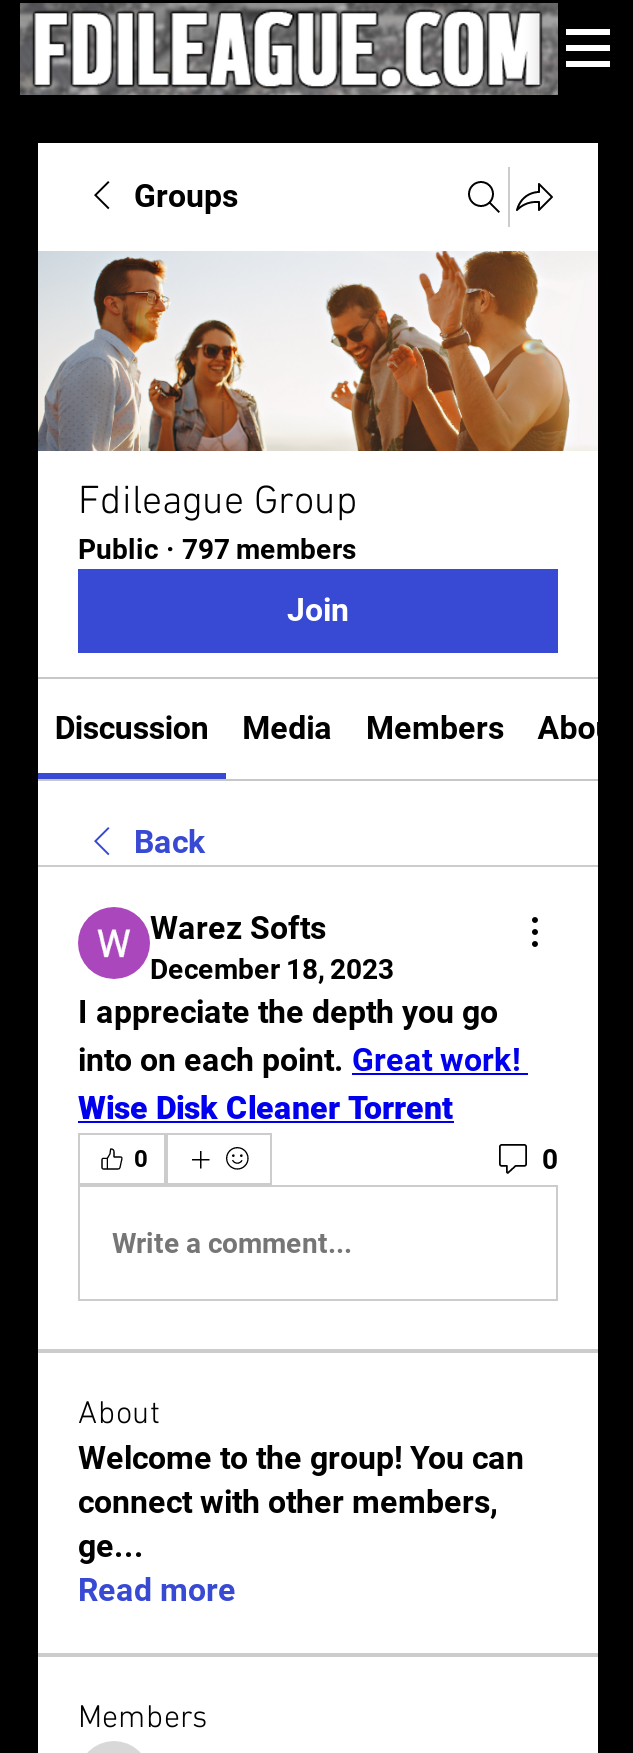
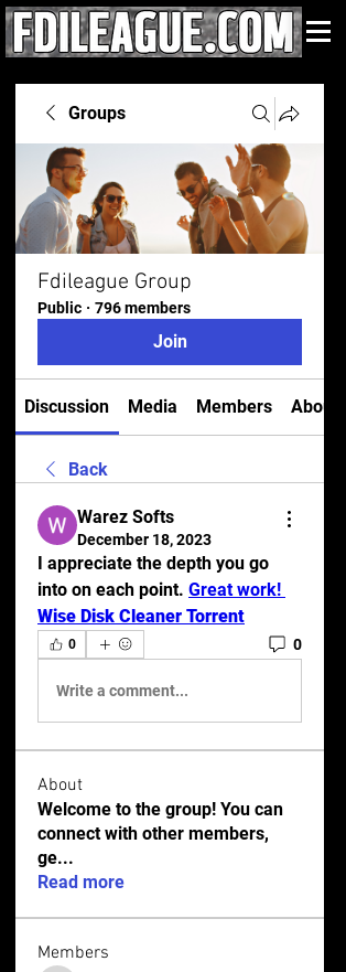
[78,533,356,565] Public · 797 members -> [37,299,191,317] Public · 796 members

